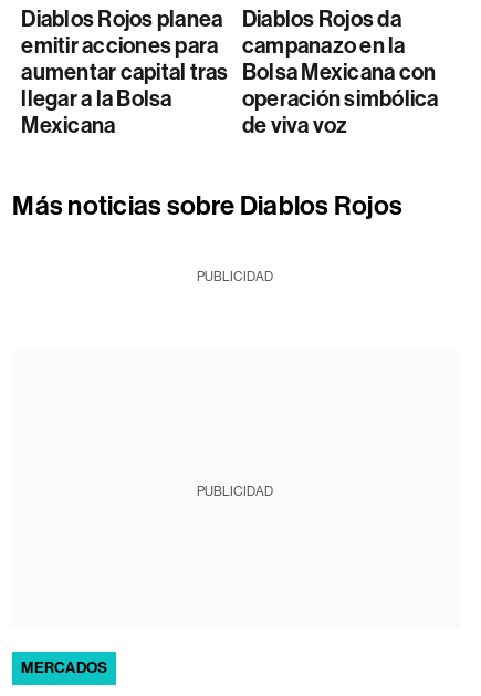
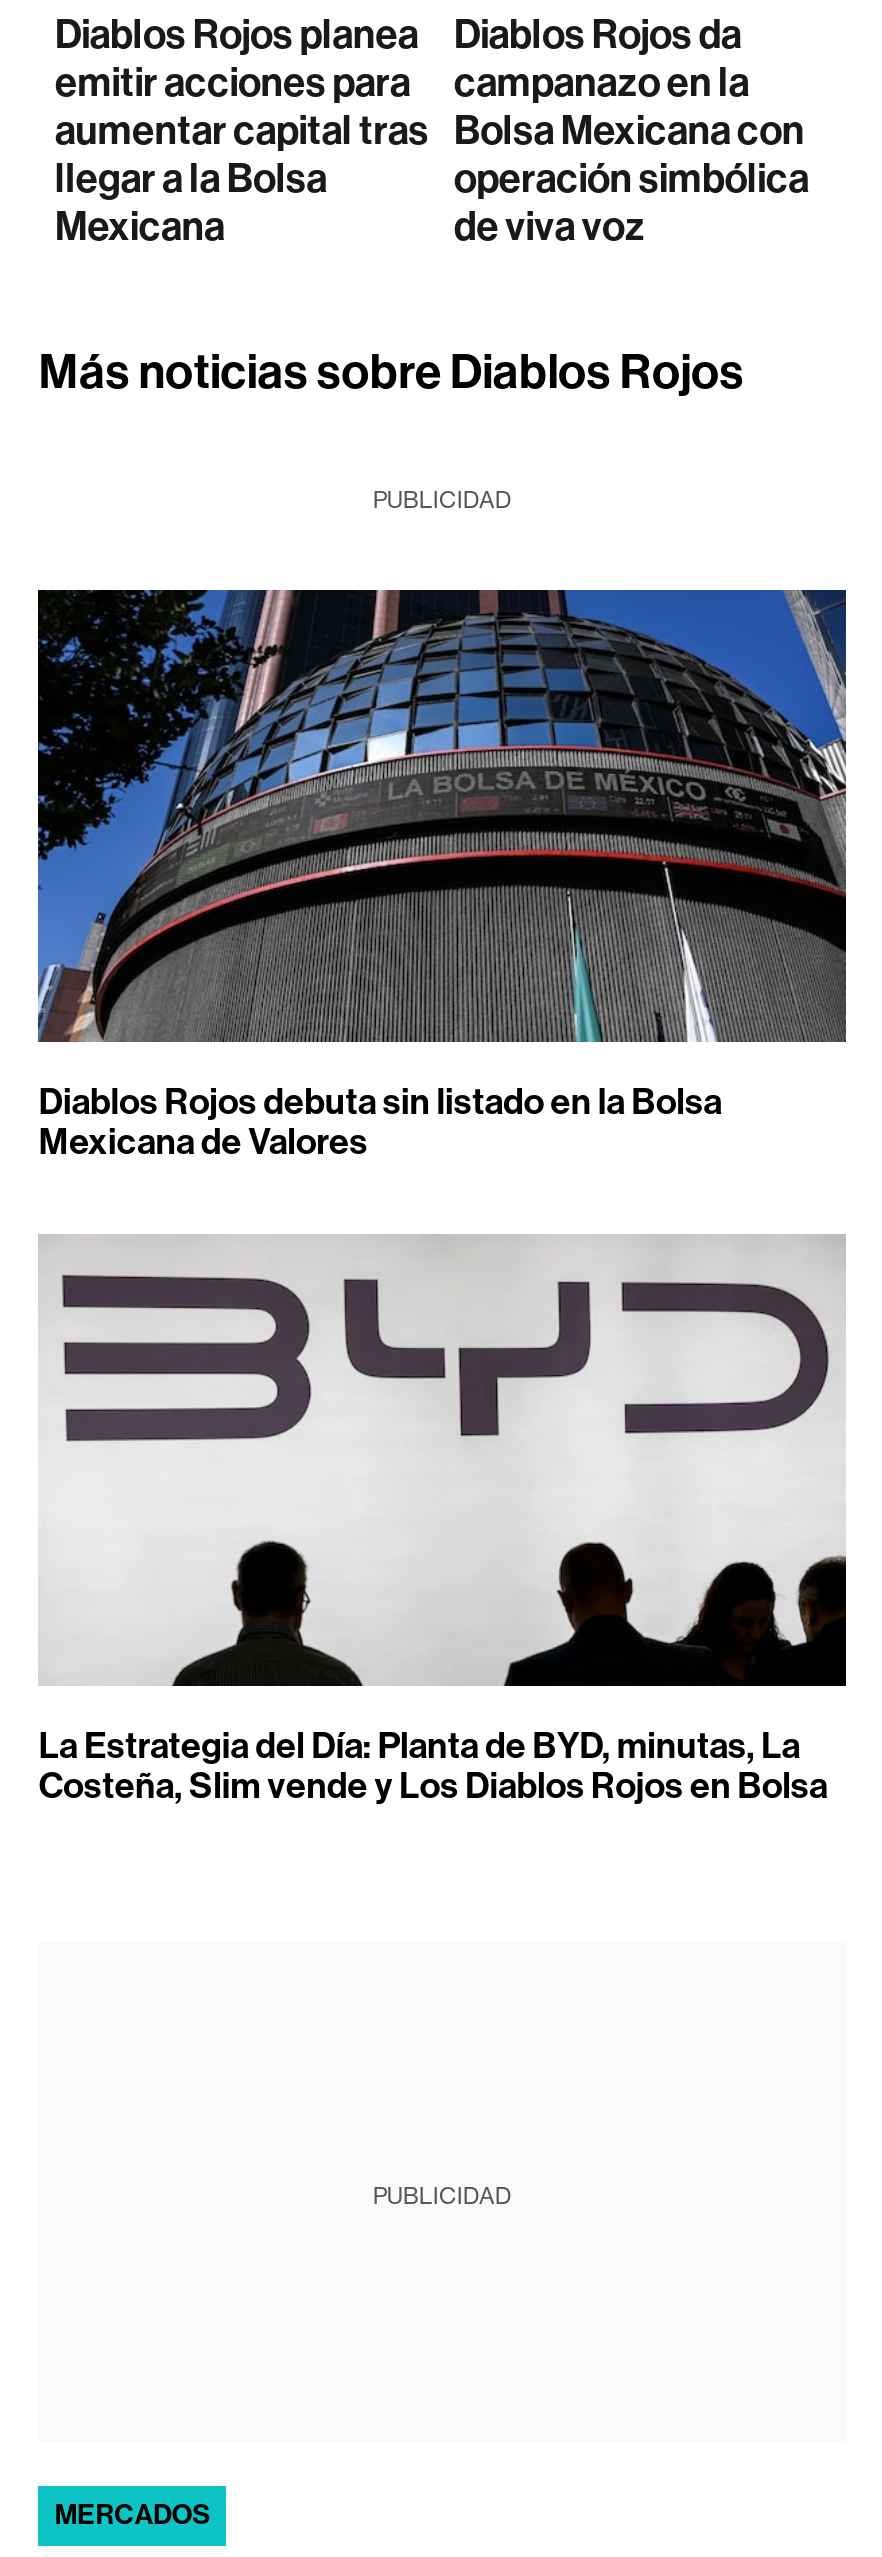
none -> [36,588,848,1164] [image] | Diablos Rojos debuta sin listado en la Bolsa | Mexicana de Valores
none -> [38,1234,848,1809] [image] | La Estrategia del Día: Planta de BYD, minutas, La | Costeña, Slim vende y Los Diablos Rojos en Bolsa

